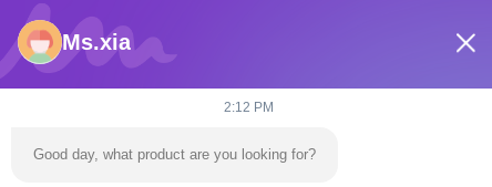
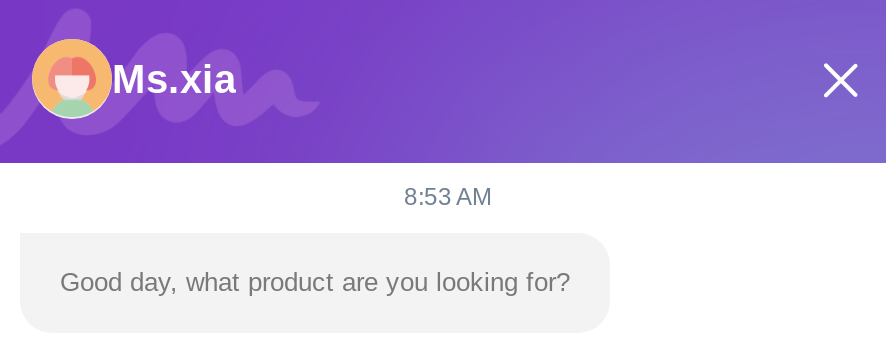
[223,100,273,115] 2:12 PM -> [404,183,492,211] 8:53 AM

